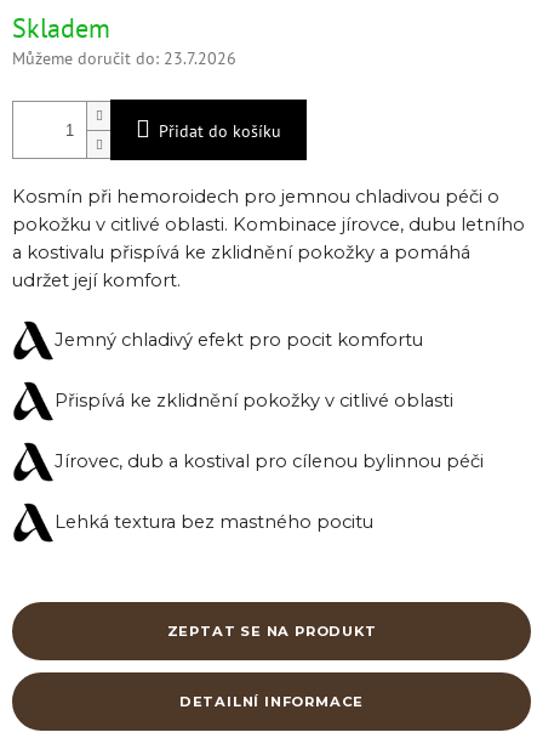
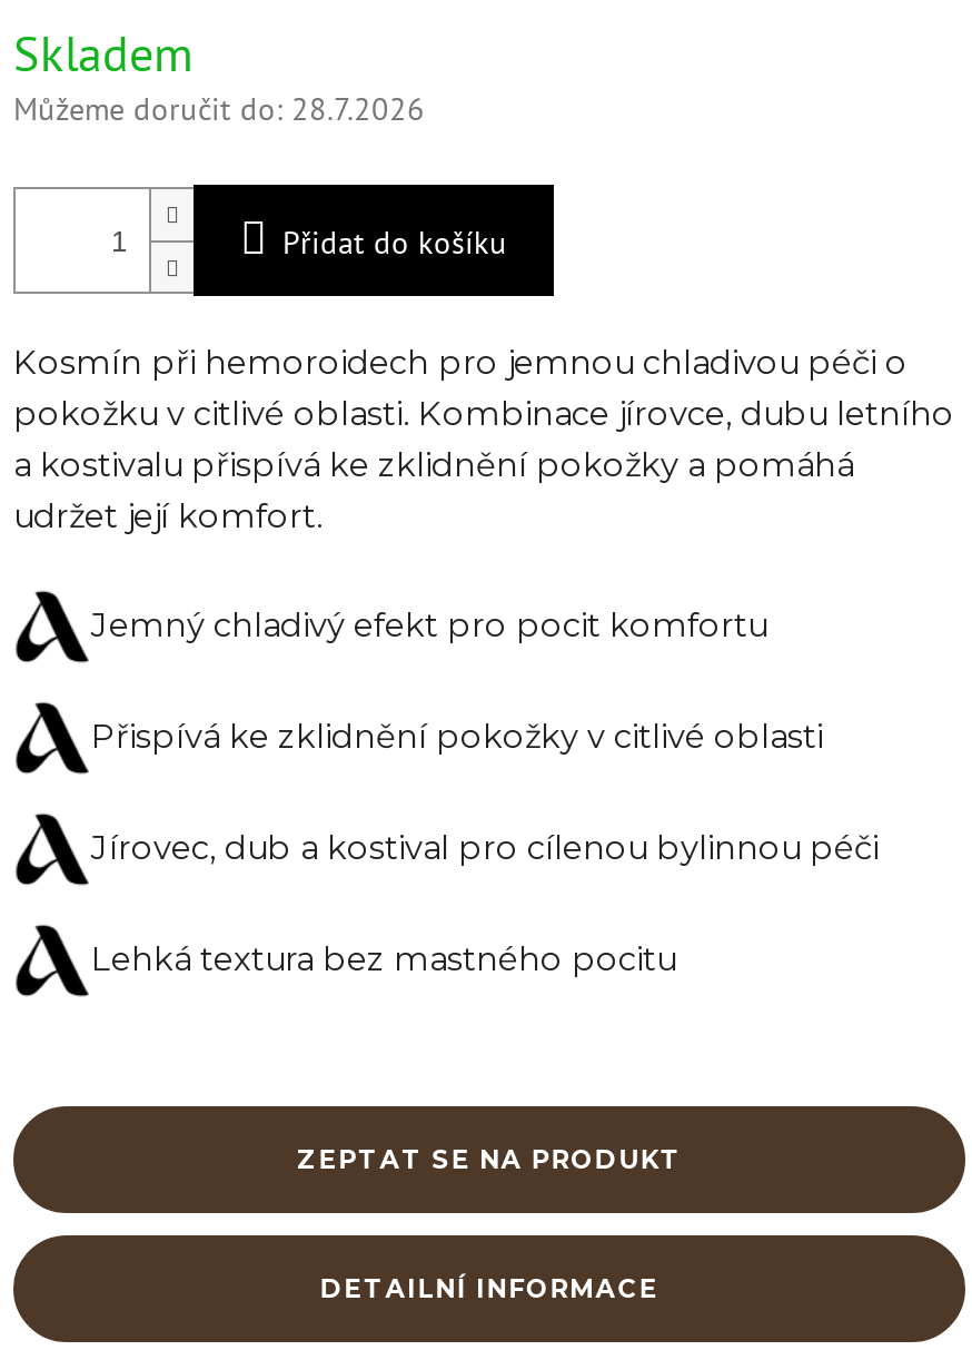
[12,47,236,69] Můžeme doručit do: 23.7.2026 -> [13,89,425,129] Můžeme doručit do: 28.7.2026

